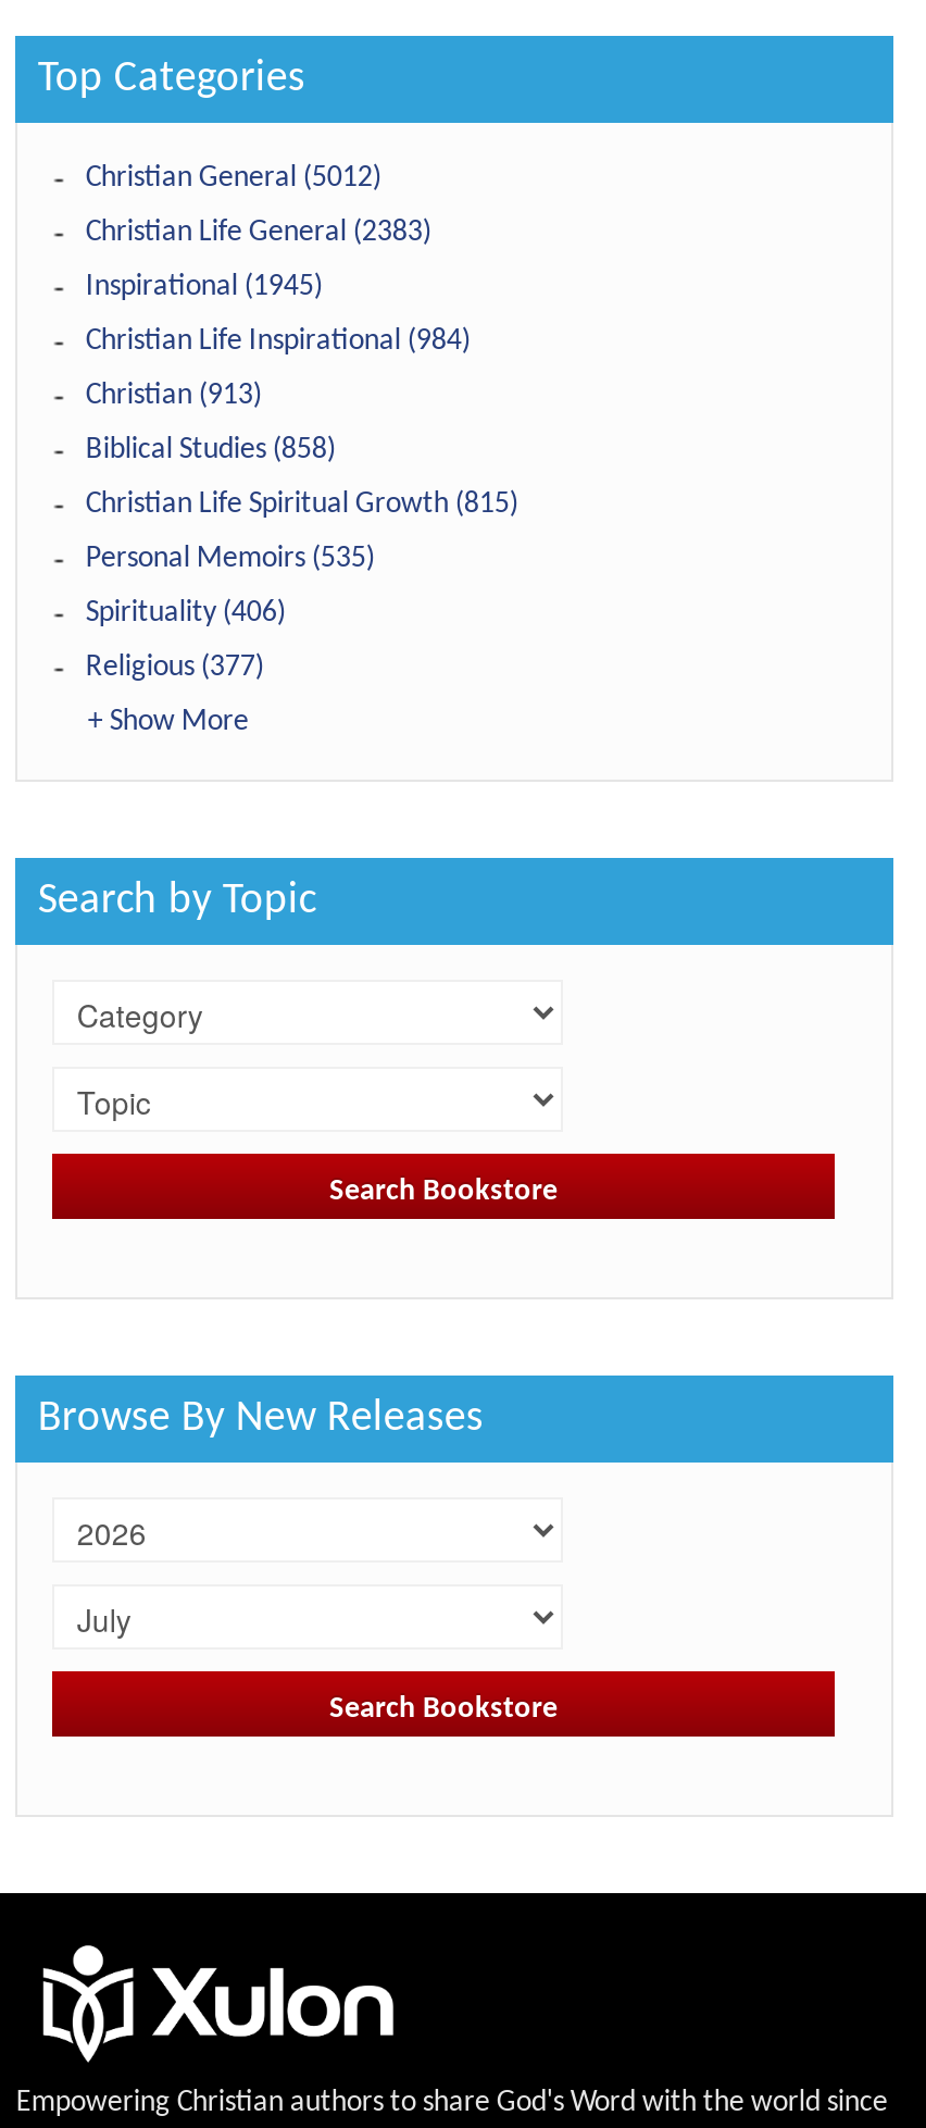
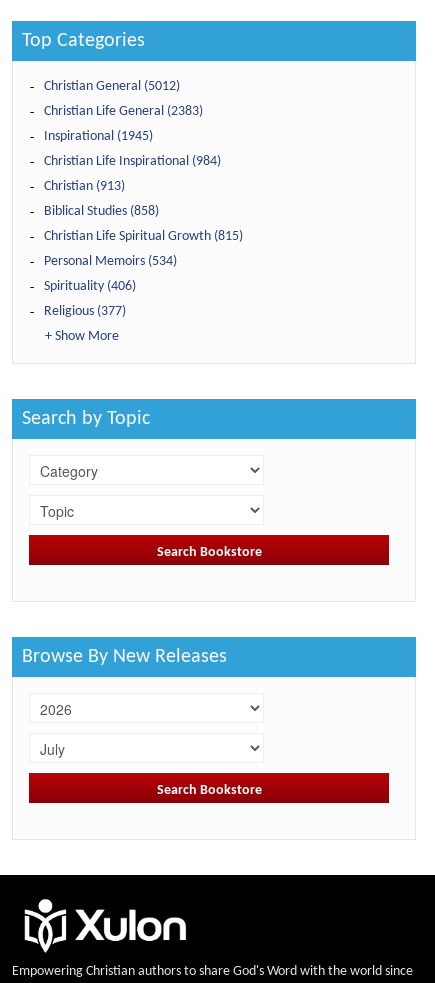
[86,543,375,576] Personal Memoirs (535) -> [44,254,177,269] Personal Memoirs (534)

